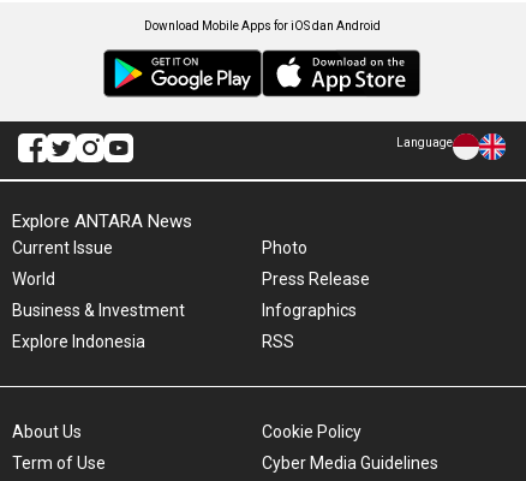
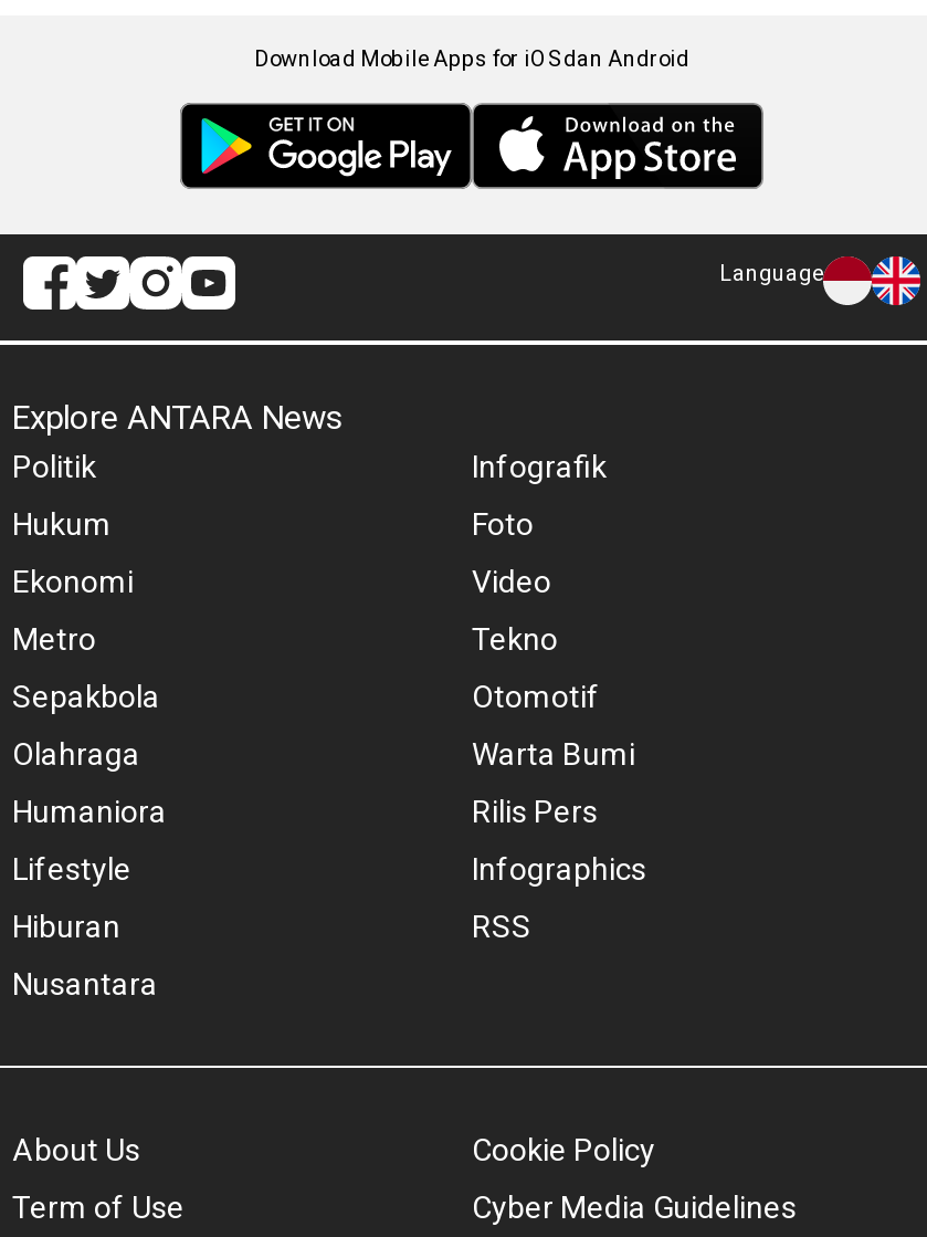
[12,238,185,351] Current Issue | World | Business & Investment | Explore Indonesia -> [12,449,167,1002] Politik | Hukum | Ekonomi | Metro | Sepakbola | Olahraga | Humaniora | Lifestyle | Hiburan | Nusantara
[262,238,370,289] Photo | Press Release -> [472,449,635,829] Infografik | Foto | Video | Tekno | Otomotif | Warta Bumi | Rilis Pers

